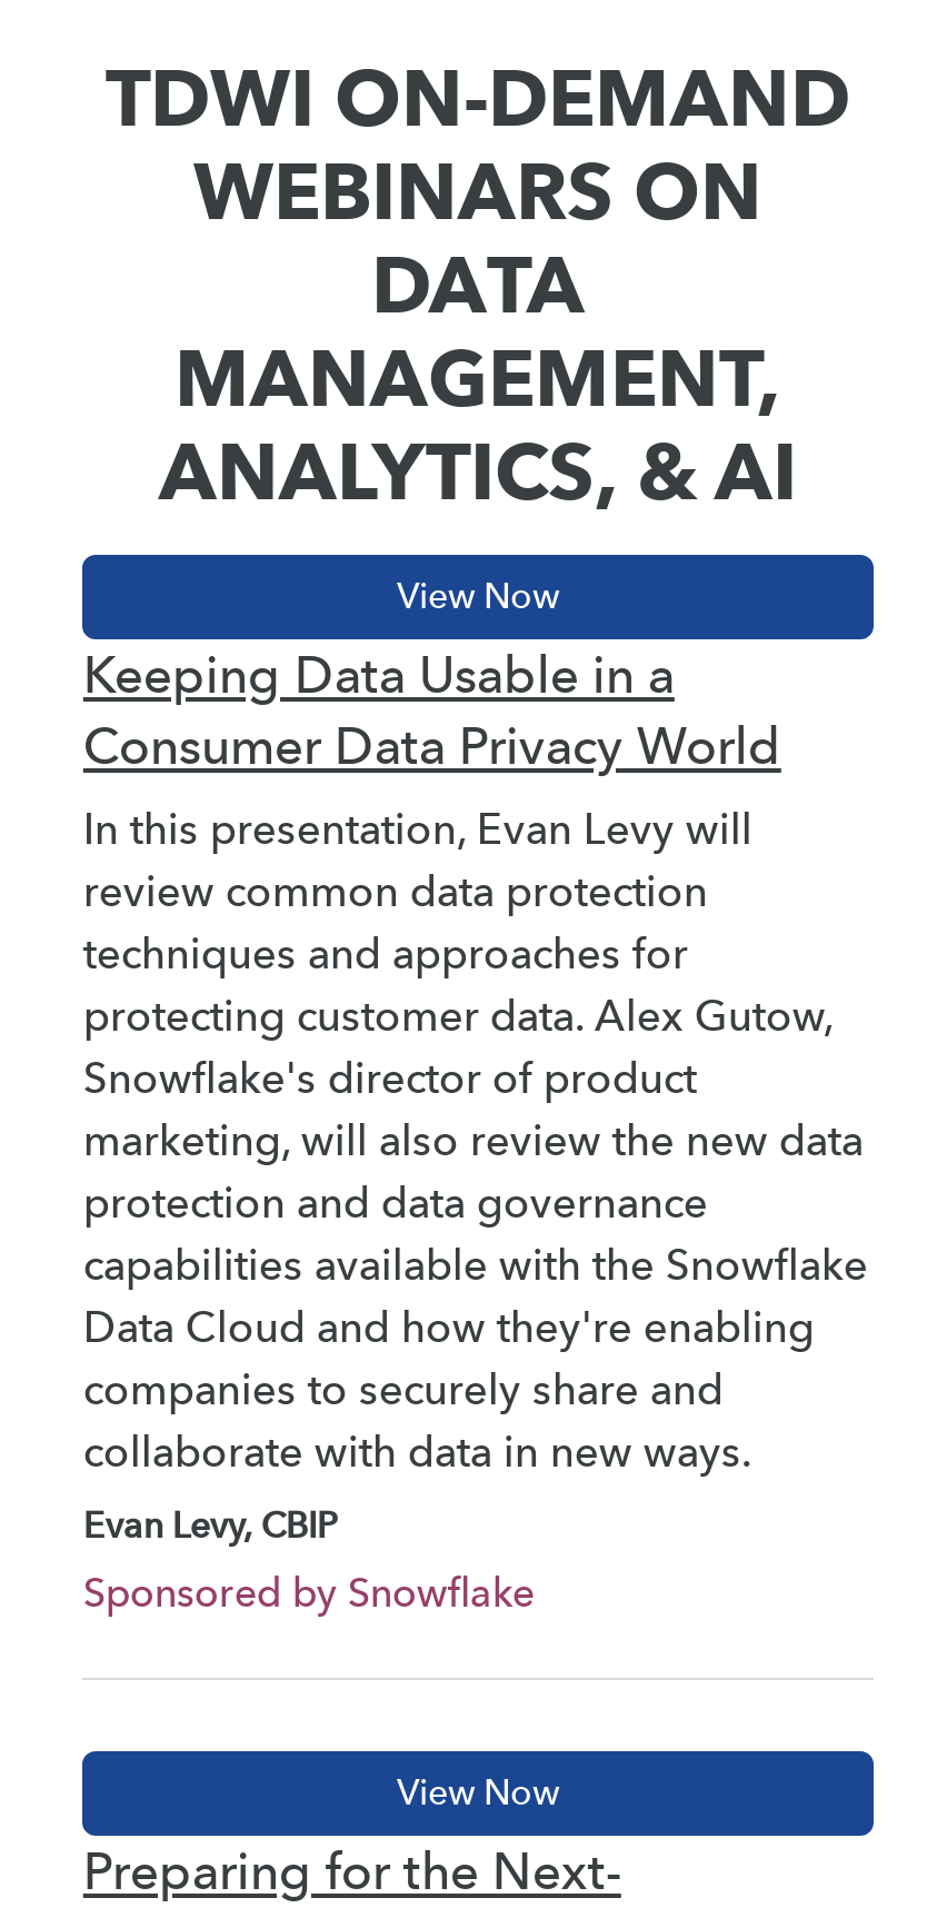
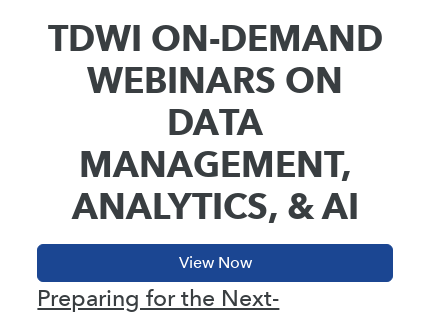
[83,643,868,1618] Keeping Data Usable in a | Consumer Data Privacy World | In this presentation, Evan Levy will | review common data protection | techniques and approaches for | protecting customer data. Alex Gutow, | Snowflake's director of product | marketing, will also review the new data | protection and data governance | capabilities available with the Snowflake | Data Cloud and how they're enabling | companies to securely share and | collaborate with data in new ways. | Evan Levy, CBIP | Sponsored by Snowflake -> none

